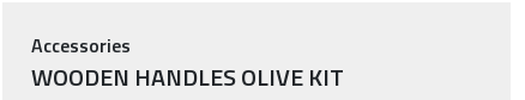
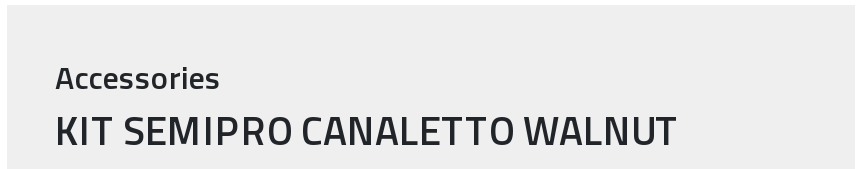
[31,58,344,95] WOODEN HANDLES OLIVE KIT -> [55,99,679,161] KIT SEMIPRO CANALETTO WALNUT

